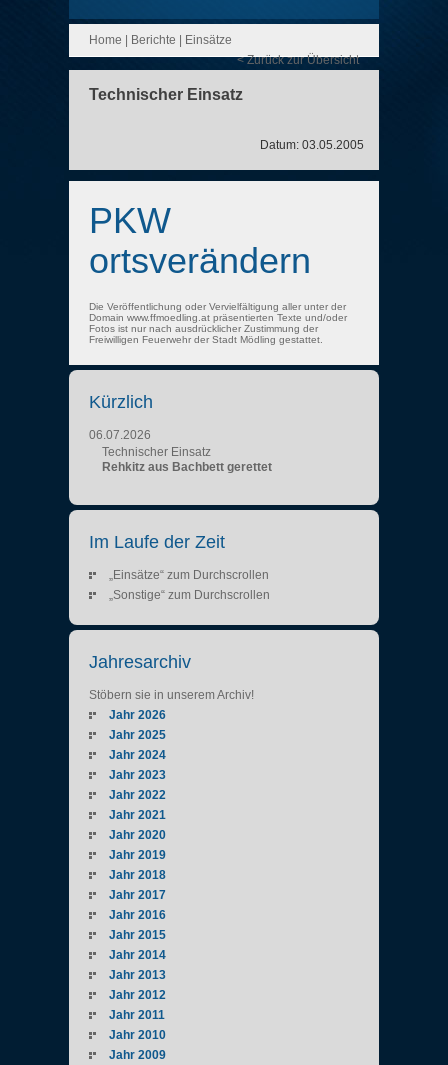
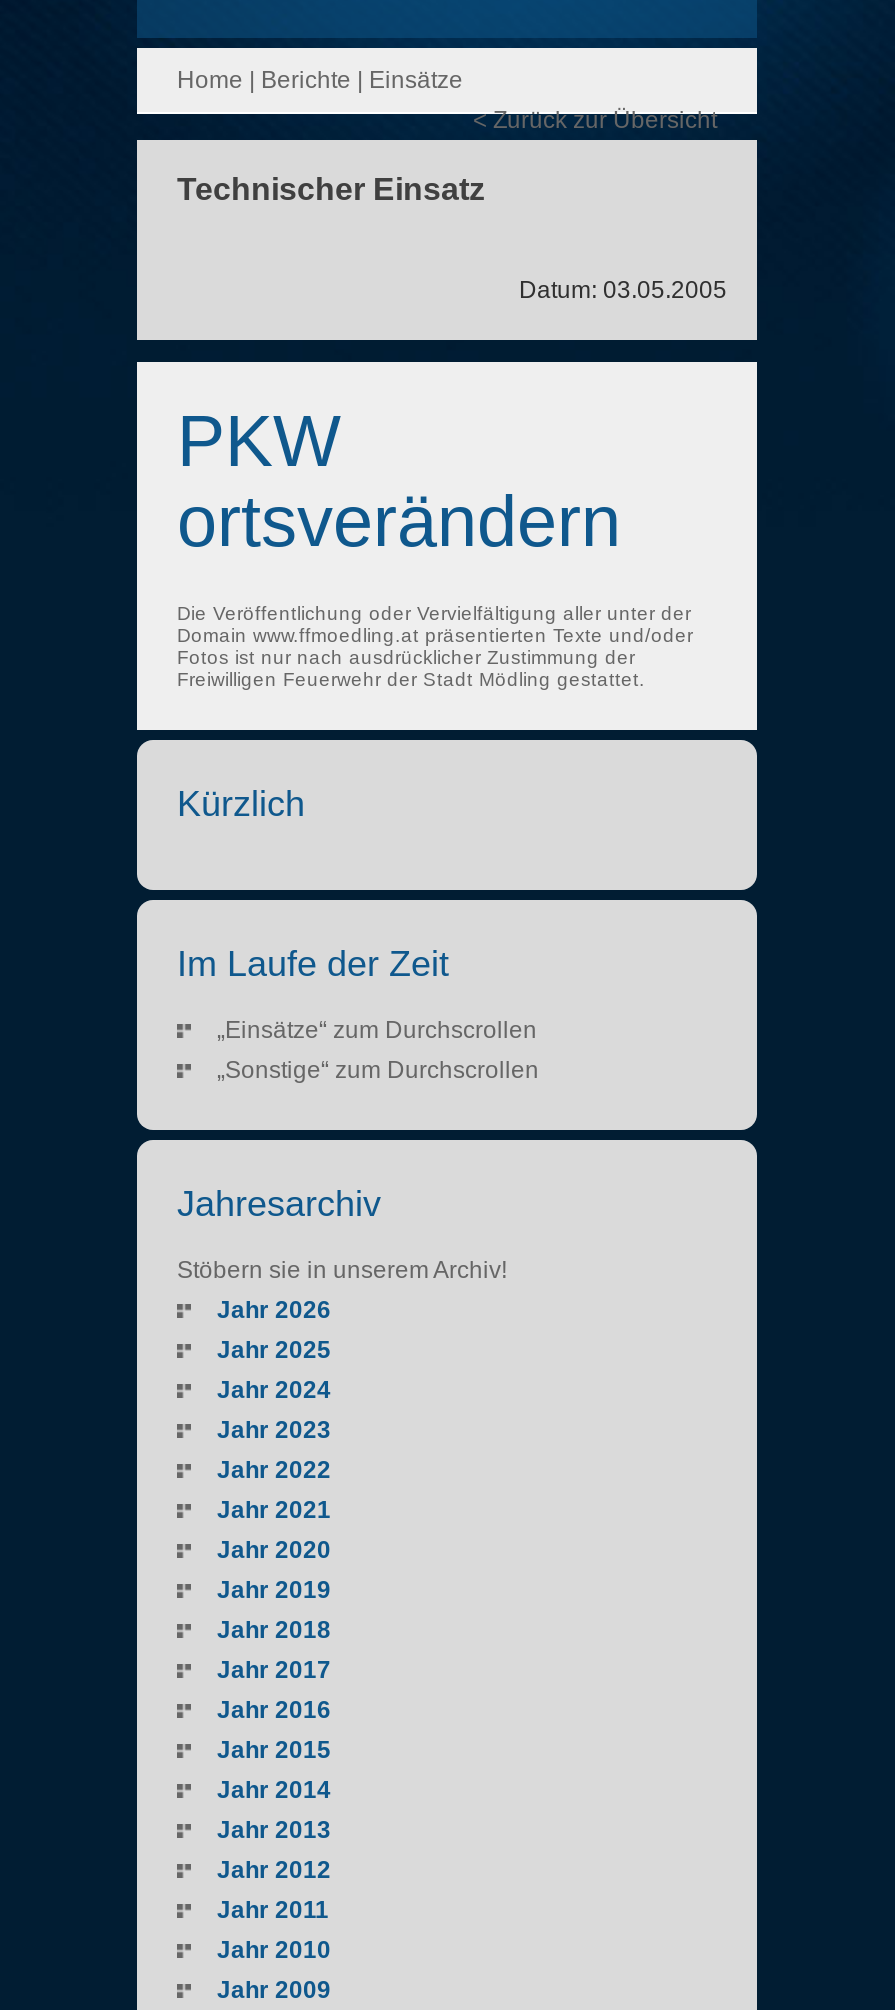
[89,428,272,474] 06.07.2026 | Technischer Einsatz | Rehkitz aus Bachbett gerettet -> none

